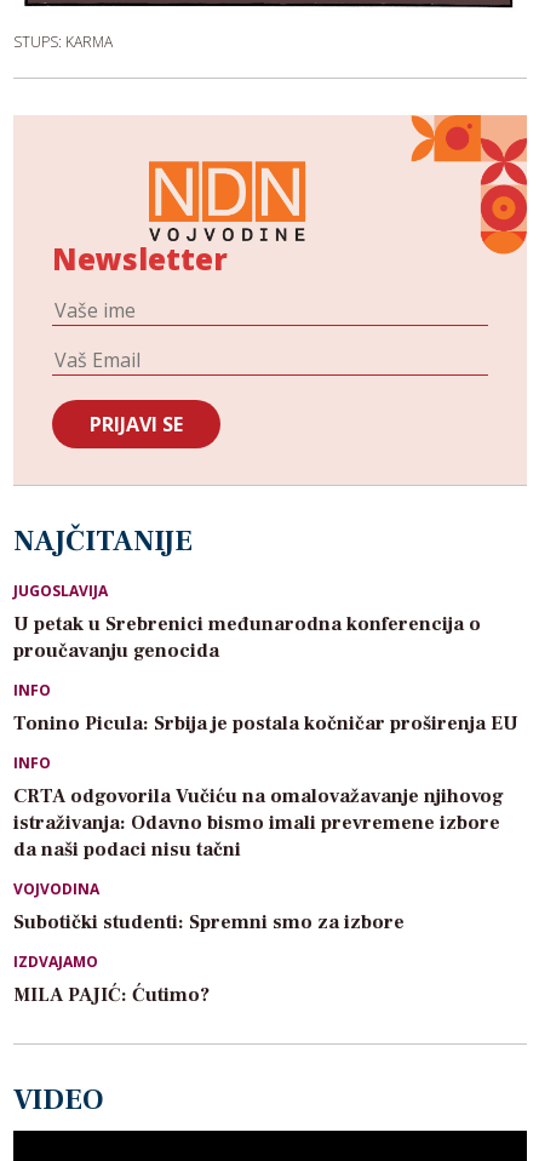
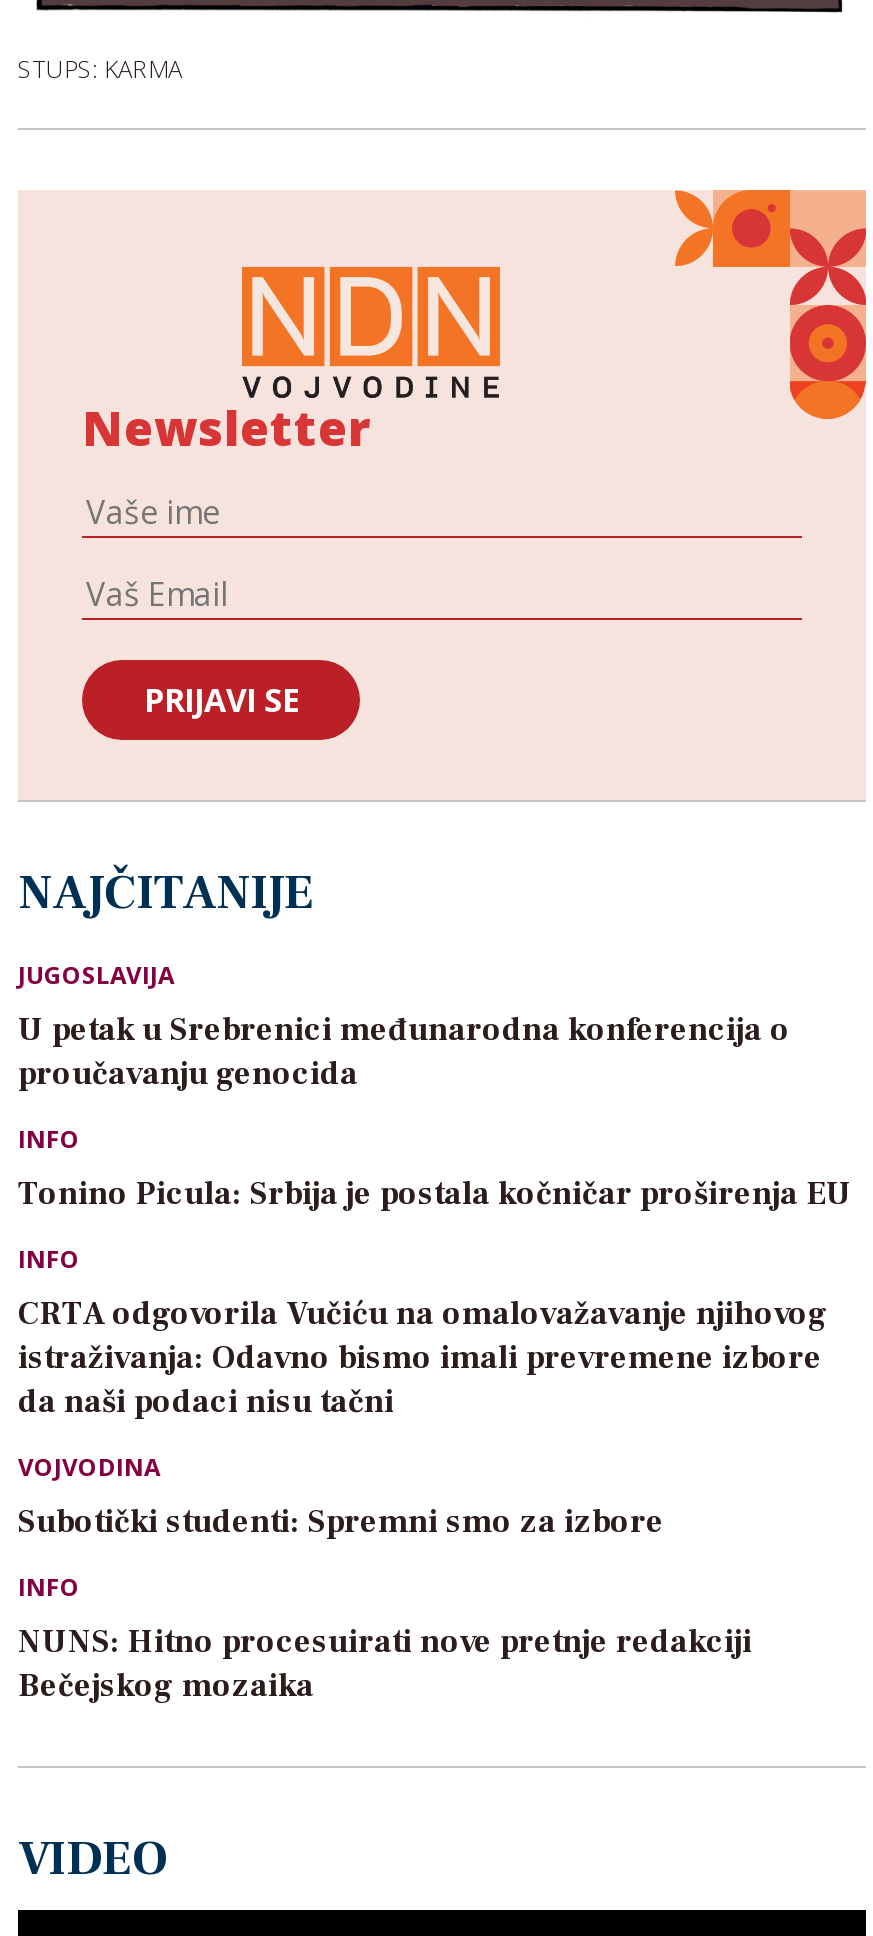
[13,951,210,1007] IZDVAJAMO | MILA PAJIĆ: Ćutimo? -> [18,1570,752,1706] INFO | NUNS: Hitno procesuirati nove pretnje redakciji | Bečejskog mozaika

